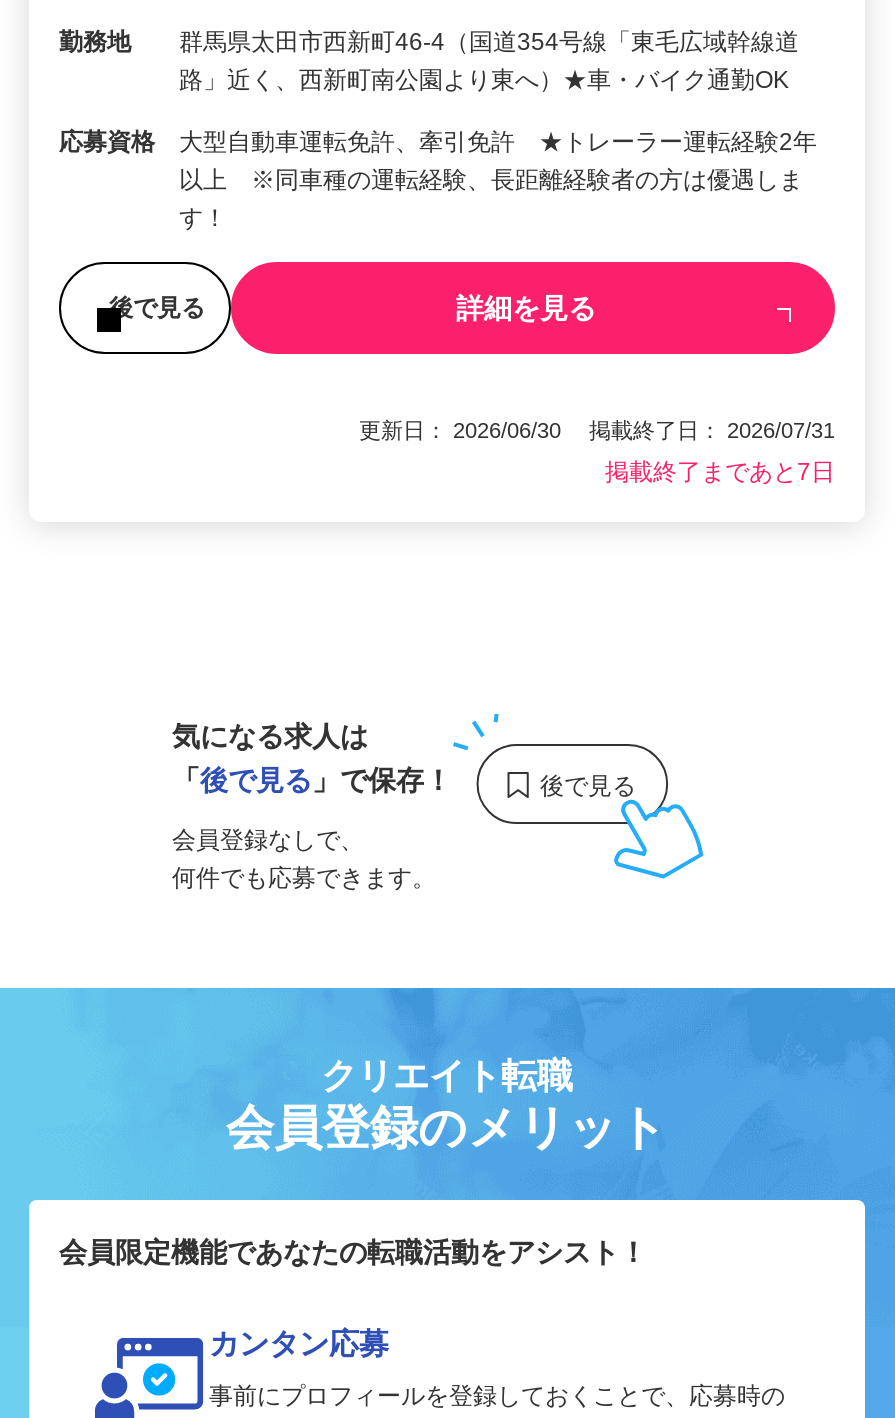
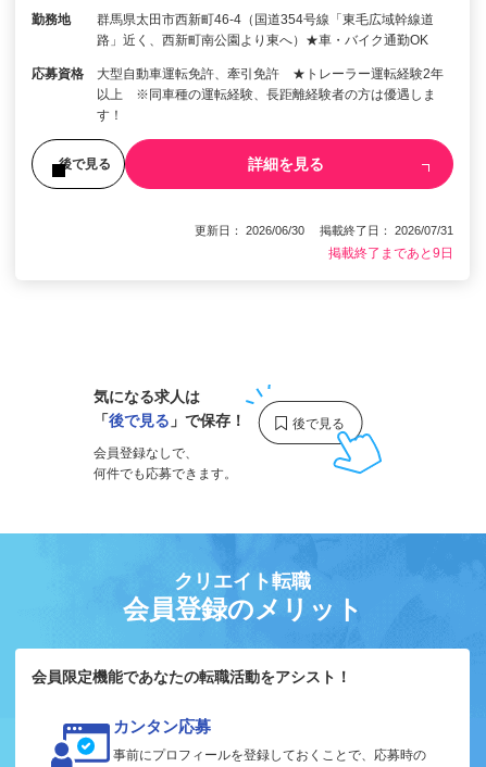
[605,458,835,486] 掲載終了まであと7日 -> [328,246,453,261] 掲載終了まであと9日

